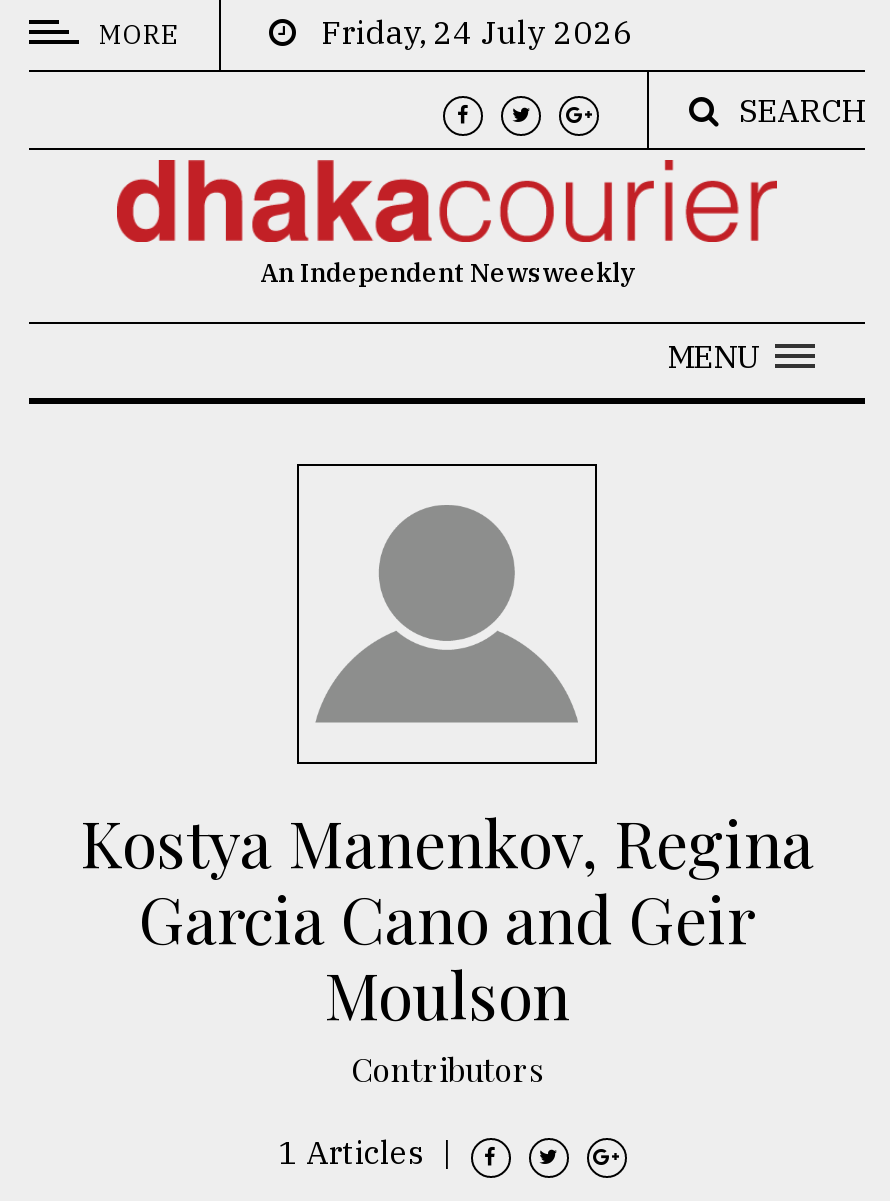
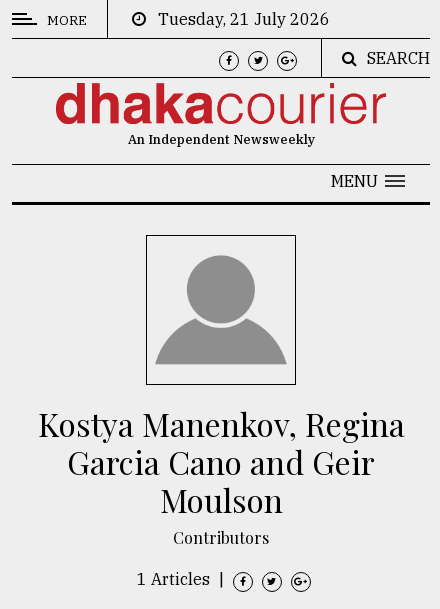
[297,12,633,52] Friday, 24 July 2026 -> [146,9,330,29] Tuesday, 21 July 2026

